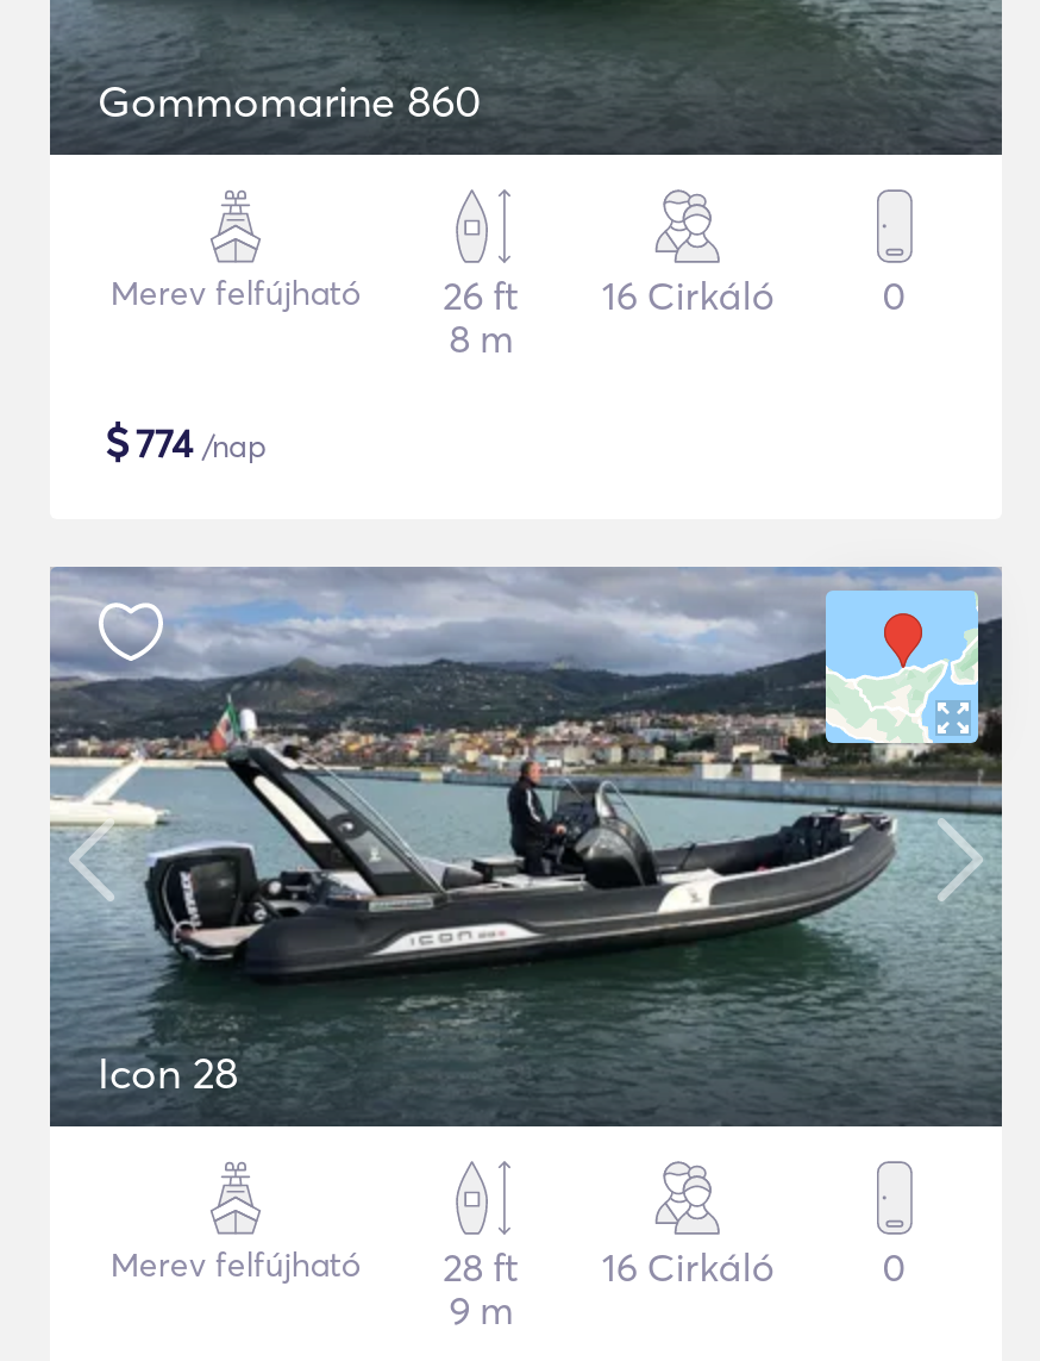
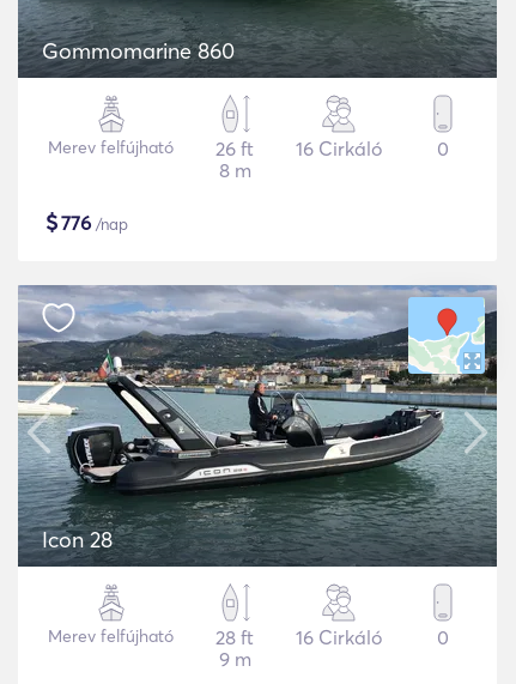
[105,414,267,469] $774 /nap -> [45,208,128,236] $776 /nap

